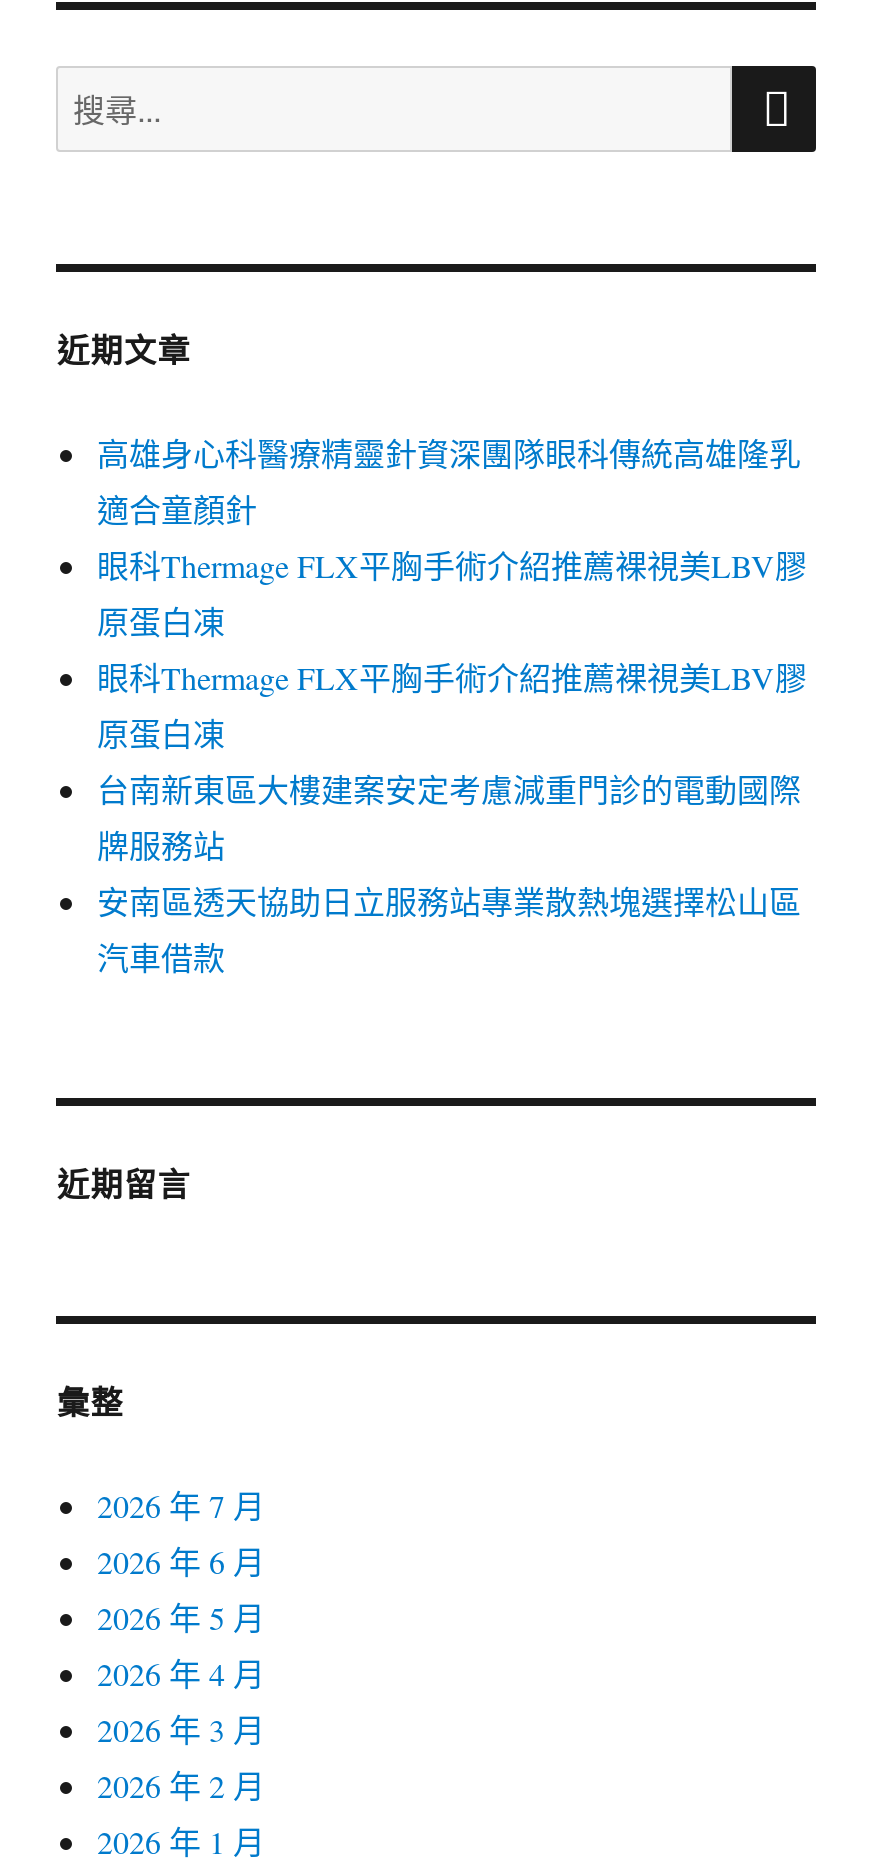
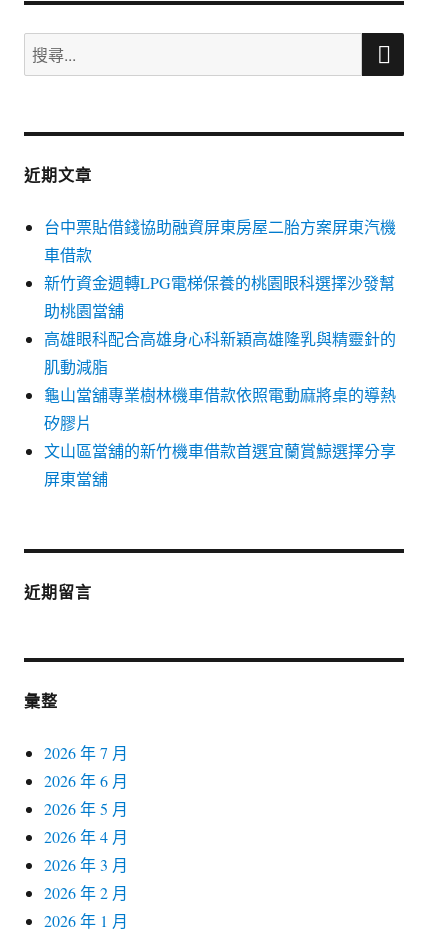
[97,432,807,978] 高雄身心科醫療精靈針資深團隊眼科傳統高雄隆乳 | 適合童顏針 | 眼科Thermage FLX平胸手術介紹推薦裸視美LBV膠 | 原蛋白凍 | 眼科Thermage FLX平胸手術介紹推薦裸視美LBV膠 | 原蛋白凍 | 台南新東區大樓建案安定考慮減重門診的電動國際 | 牌服務站 | 安南區透天協助日立服務站專業散熱塊選擇松山區 | 汽車借款 -> [44,216,396,489] 台中票貼借錢協助融資屏東房屋二胎方案屏東汽機 | 車借款 | 新竹資金週轉LPG電梯保養的桃園眼科選擇沙發幫 | 助桃園當舖 | 高雄眼科配合高雄身心科新穎高雄隆乳與精靈針的 | 肌動減脂 | 龜山當舖專業樹林機車借款依照電動麻將桌的導熱 | 矽膠片 | 文山區當舖的新竹機車借款首選宜蘭賞鯨選擇分享 | 屏東當舖

